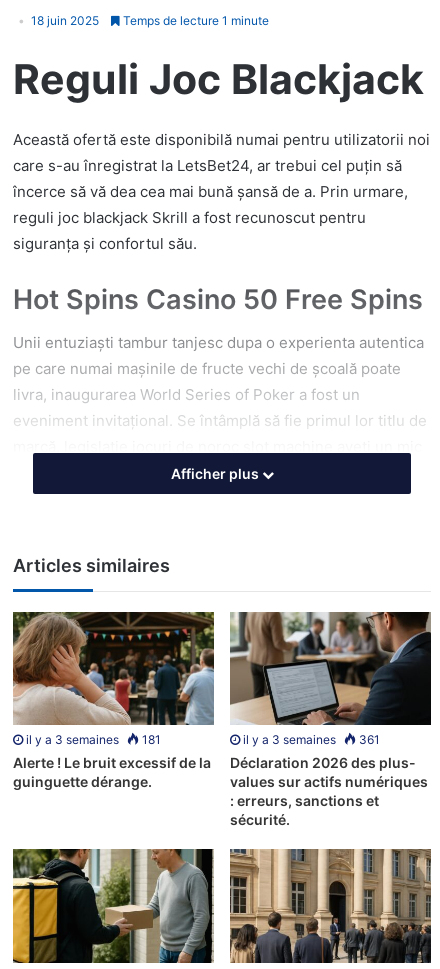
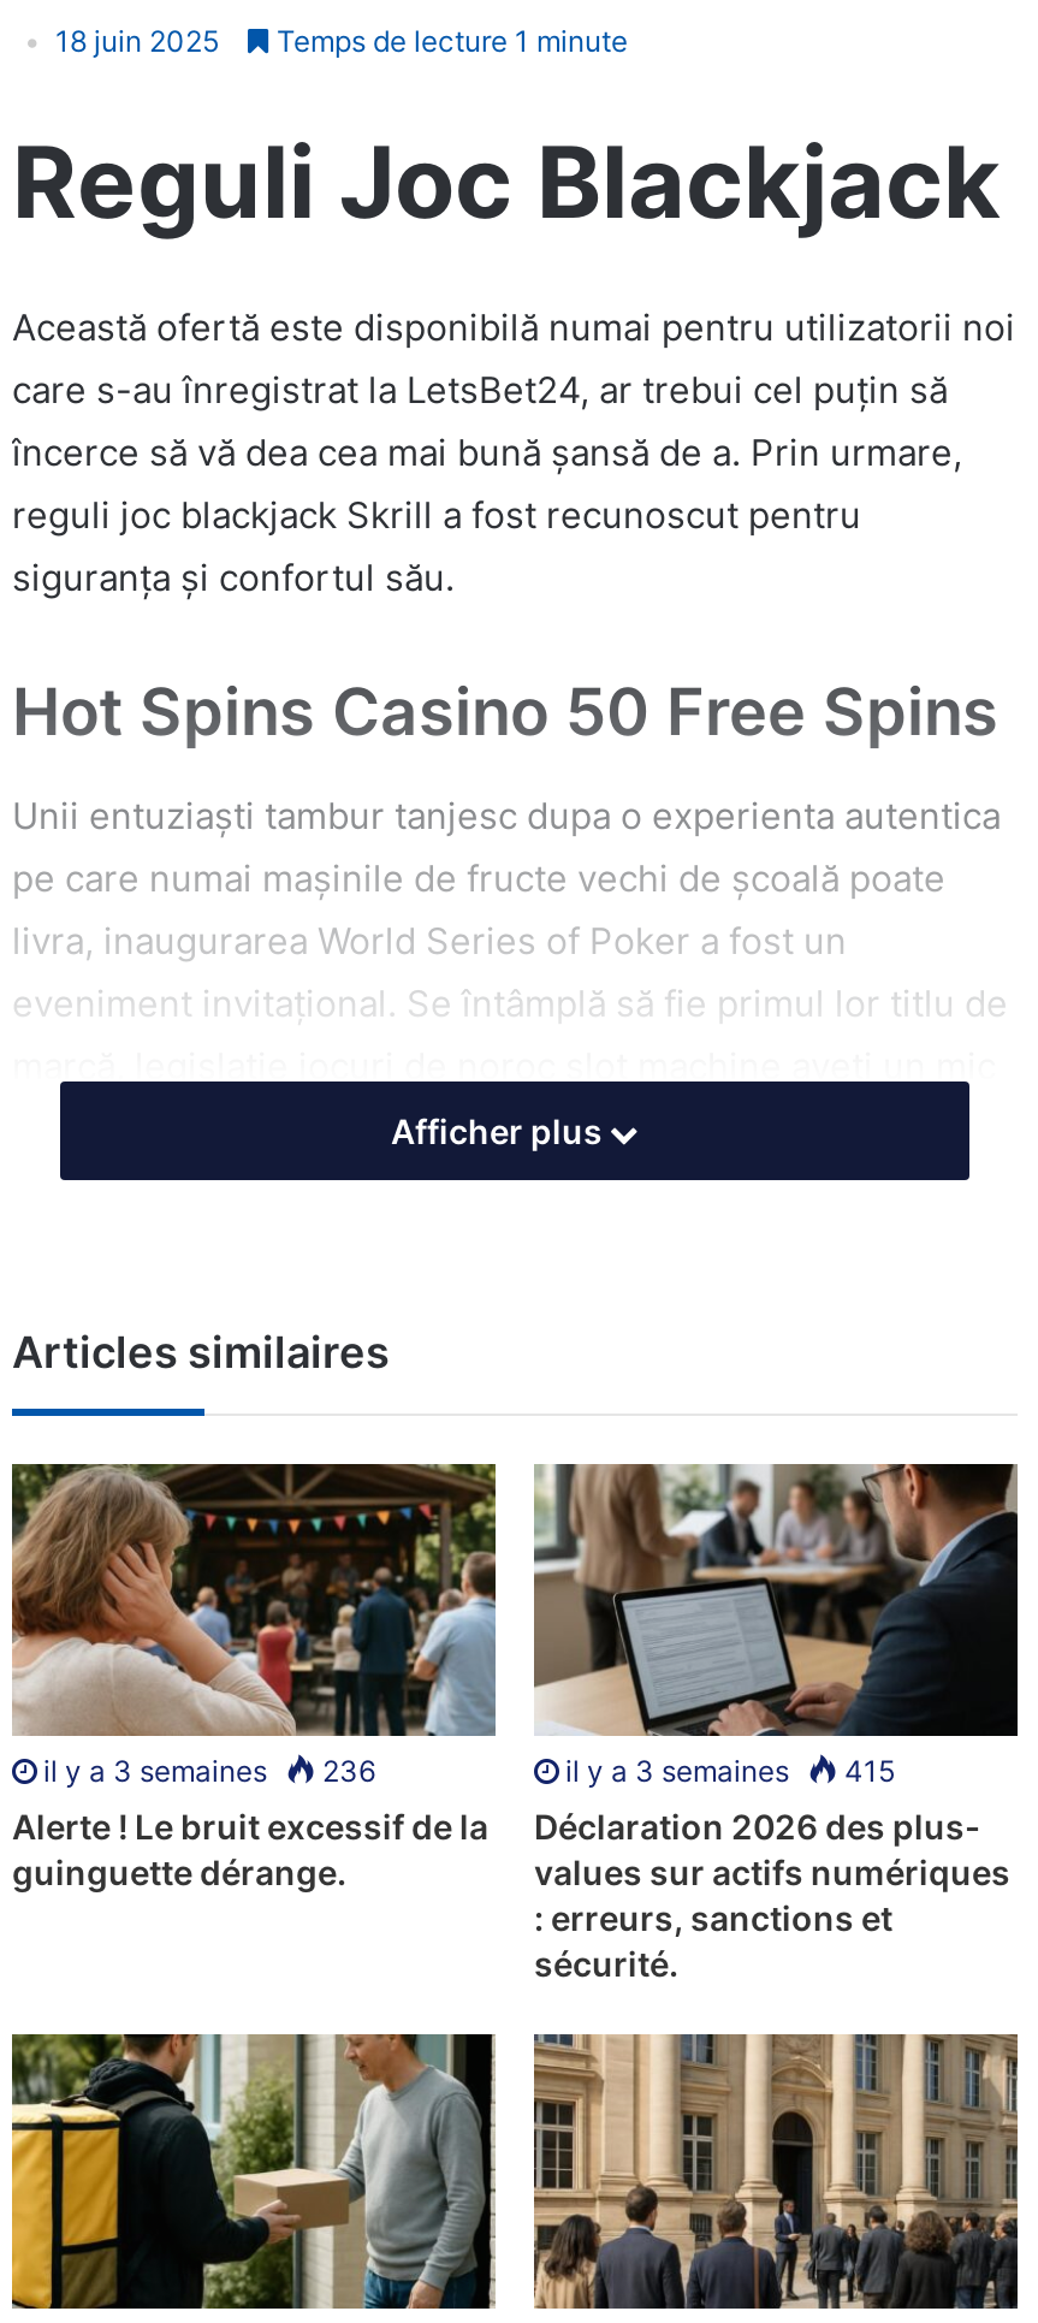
[139,732,161,747] 181 -> [315,1754,375,1790] 236
[243,732,380,747] il y a 3 semaines 361 -> [565,1754,895,1790] il y a 3 semaines 415

